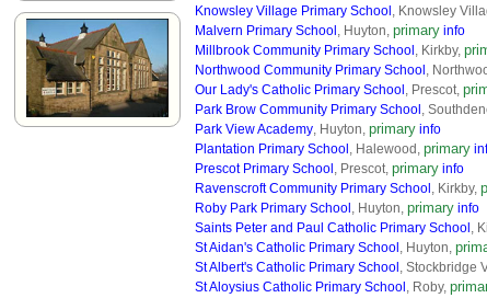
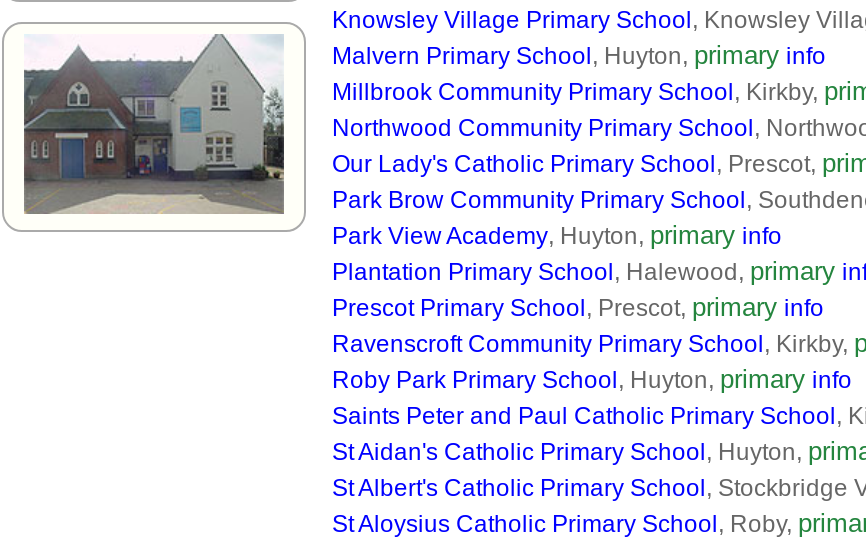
[25,18,170,118] [image] -> [22,34,286,216] [image]

